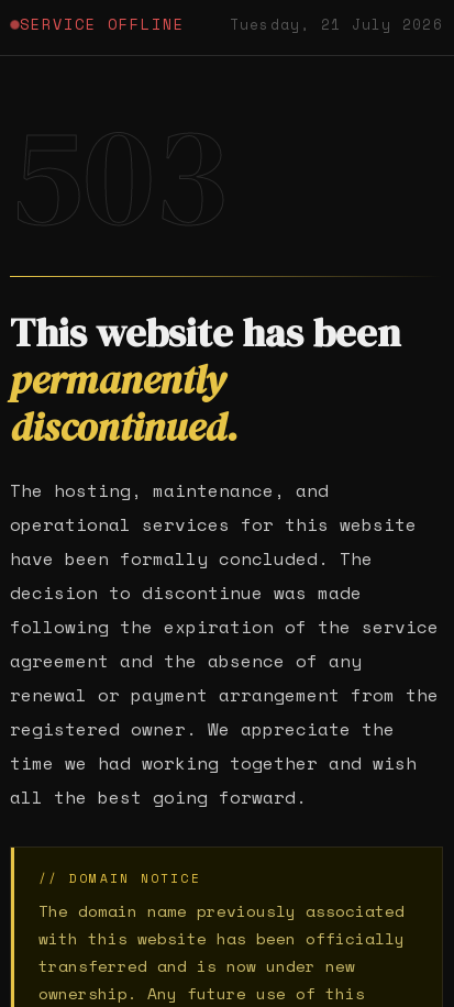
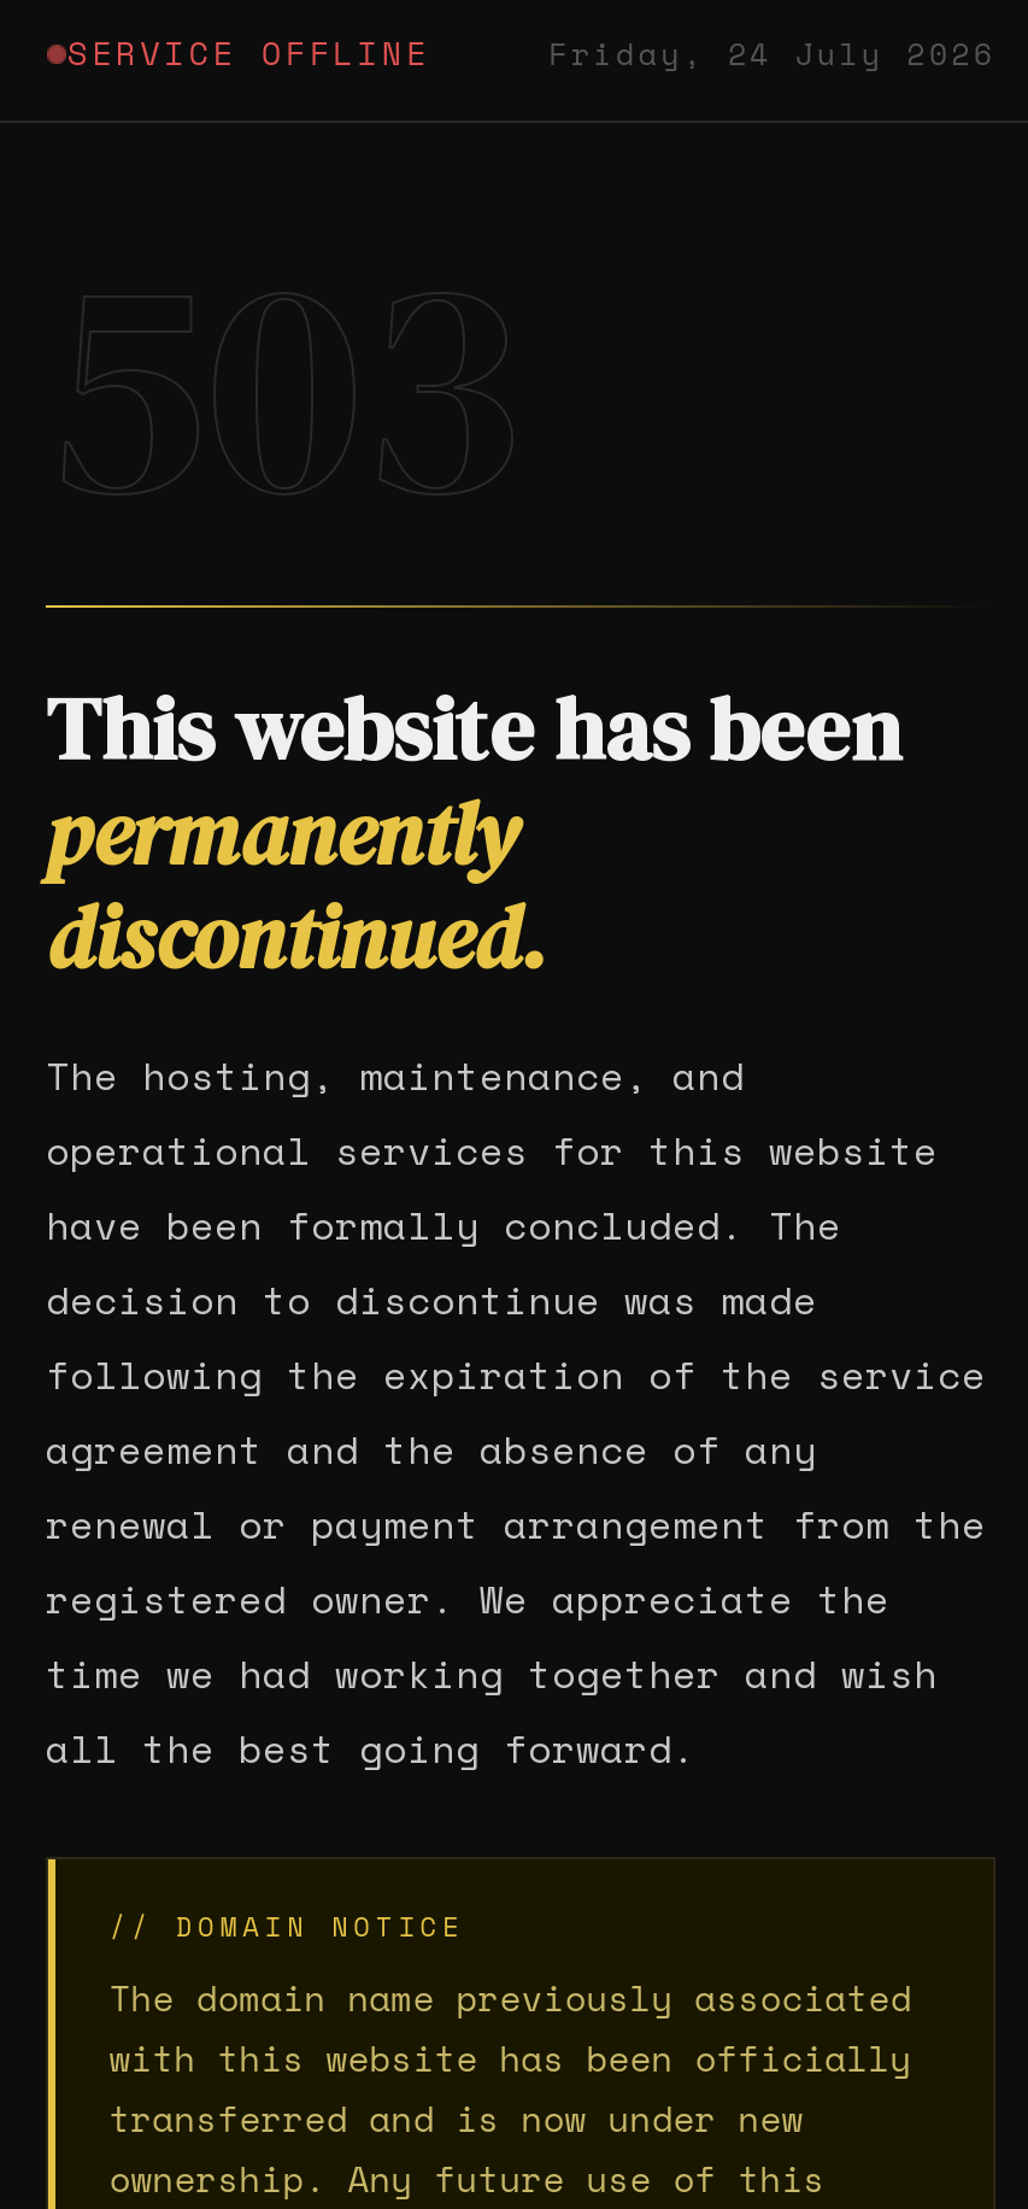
[229,14,443,35] Tuesday, 21 July 2026 -> [549,30,995,76] Friday, 24 July 2026

